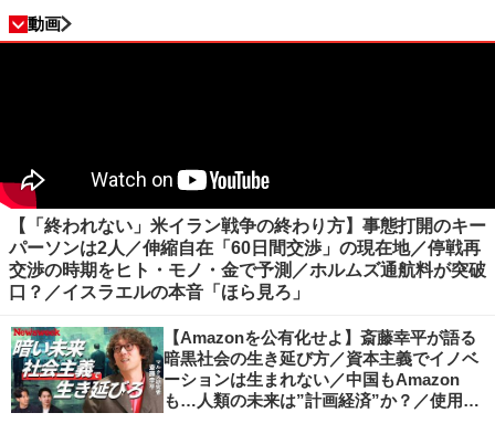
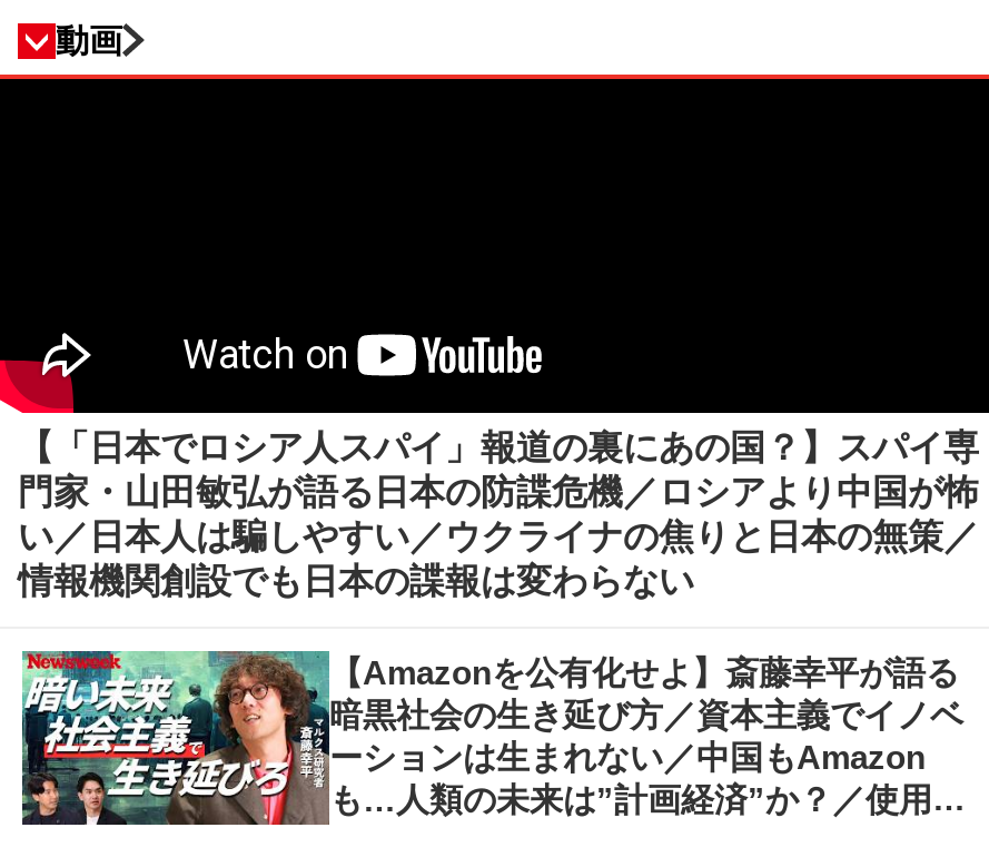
[9,216,486,301] 【「終われない」米イラン戦争の終わり方】事態打開のキー | パーソンは2人／伸縮自在「60日間交渉」の現在地／停戦再 | 交渉の時期をヒト・モノ・金で予測／ホルムズ通航料が突破 | 口？／イスラエルの本音「ほら見ろ」 -> [18,428,979,599] 【「日本でロシア人スパイ」報道の裏にあの国？】スパイ専 | 門家・山田敏弘が語る日本の防諜危機／ロシアより中国が怖 | い／日本人は騙しやすい／ウクライナの焦りと日本の無策／ | 情報機関創設でも日本の諜報は変わらない

